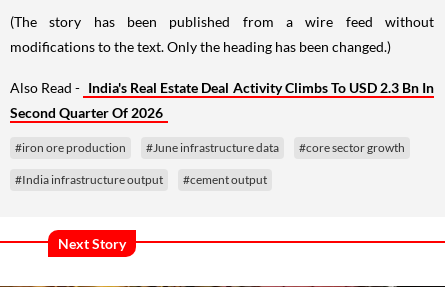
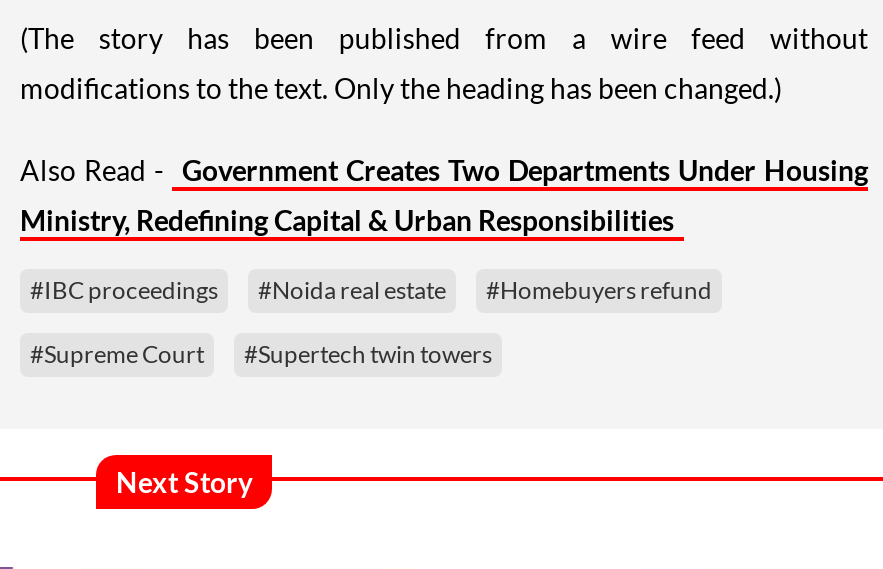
[10,79,434,96] Also Read - India's Real Estate Deal Activity Climbs To USD 2.3 Bn In -> [20,154,868,188] Also Read - Government Creates Two Departments Under Housing
[10,104,163,121] Second Quarter Of 2026 -> [20,204,674,238] Ministry, Redefining Capital & Urban Responsibilities
[15,140,405,155] #iron ore production | #June infrastructure data | #core sector growth -> [30,276,712,306] #IBC proceedings | #Noida real estate | #Homebuyers refund
[15,172,267,187] #India infrastructure output | #cement output -> [30,340,492,370] #Supreme Court | #Supertech twin towers

